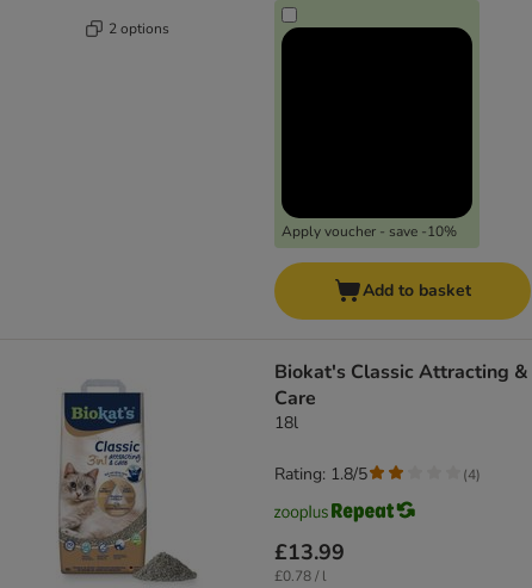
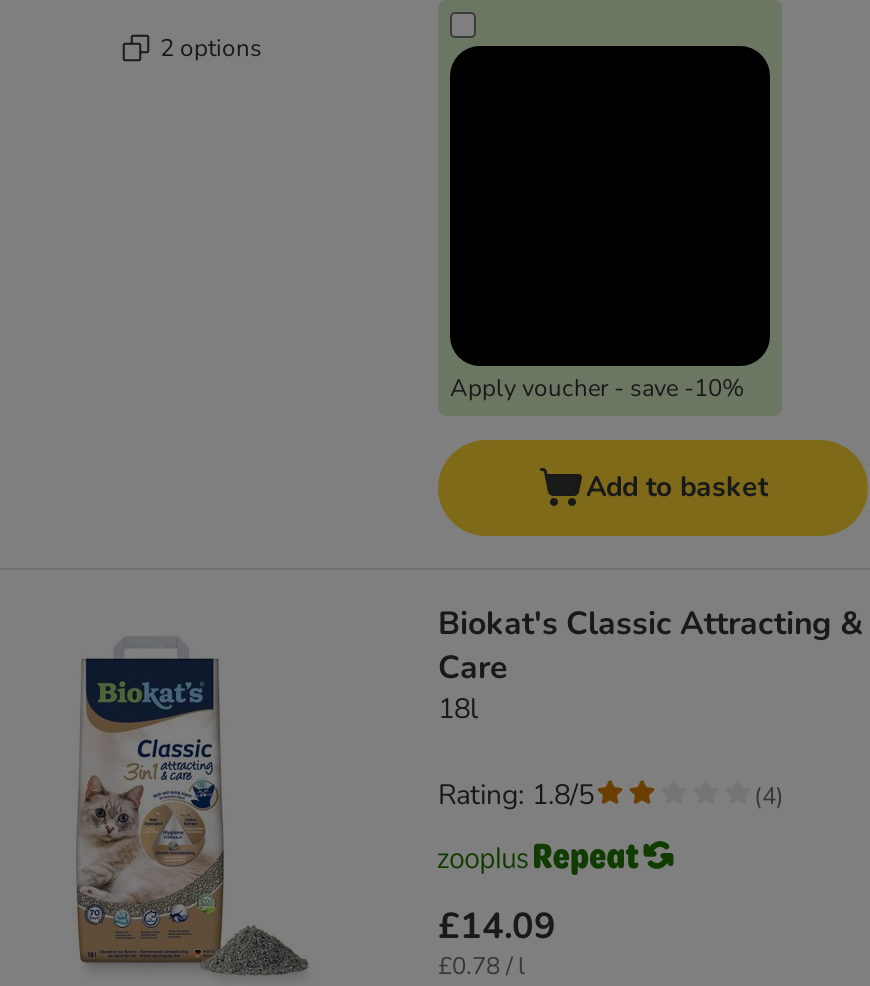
[274,538,345,567] £13.99 -> [438,902,556,950] £14.09

